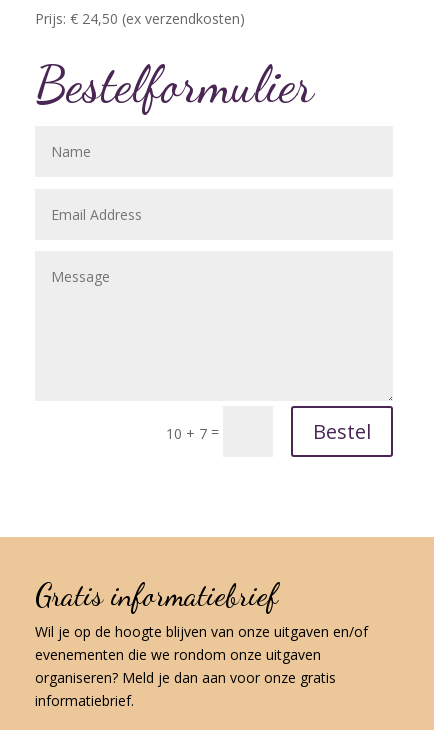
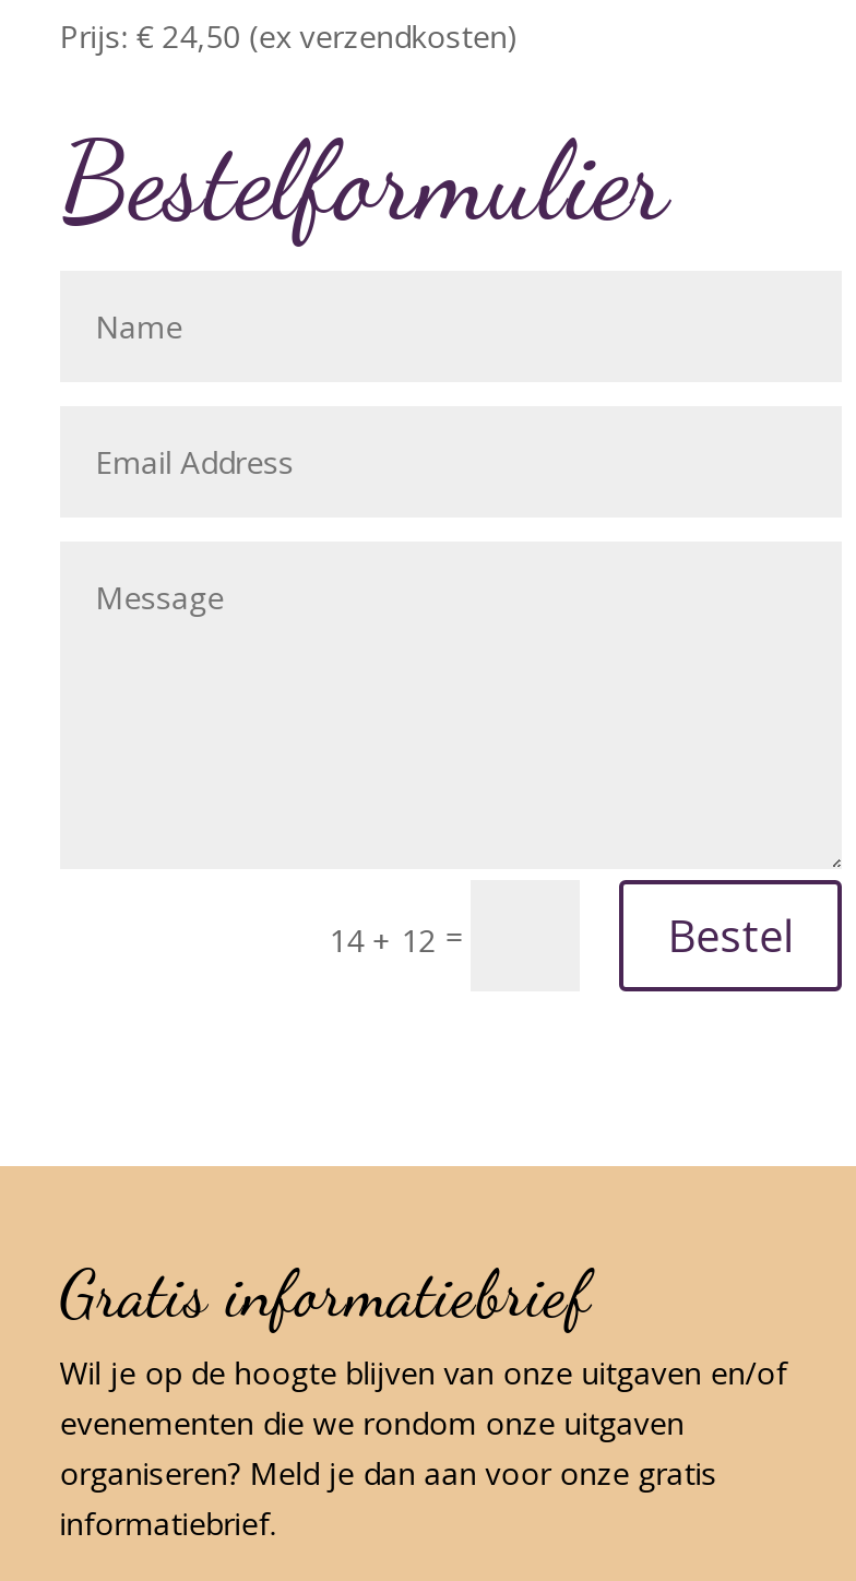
[166,422,223,443] 10 + 7 = -> [329,915,471,961] 14 + 12 =

